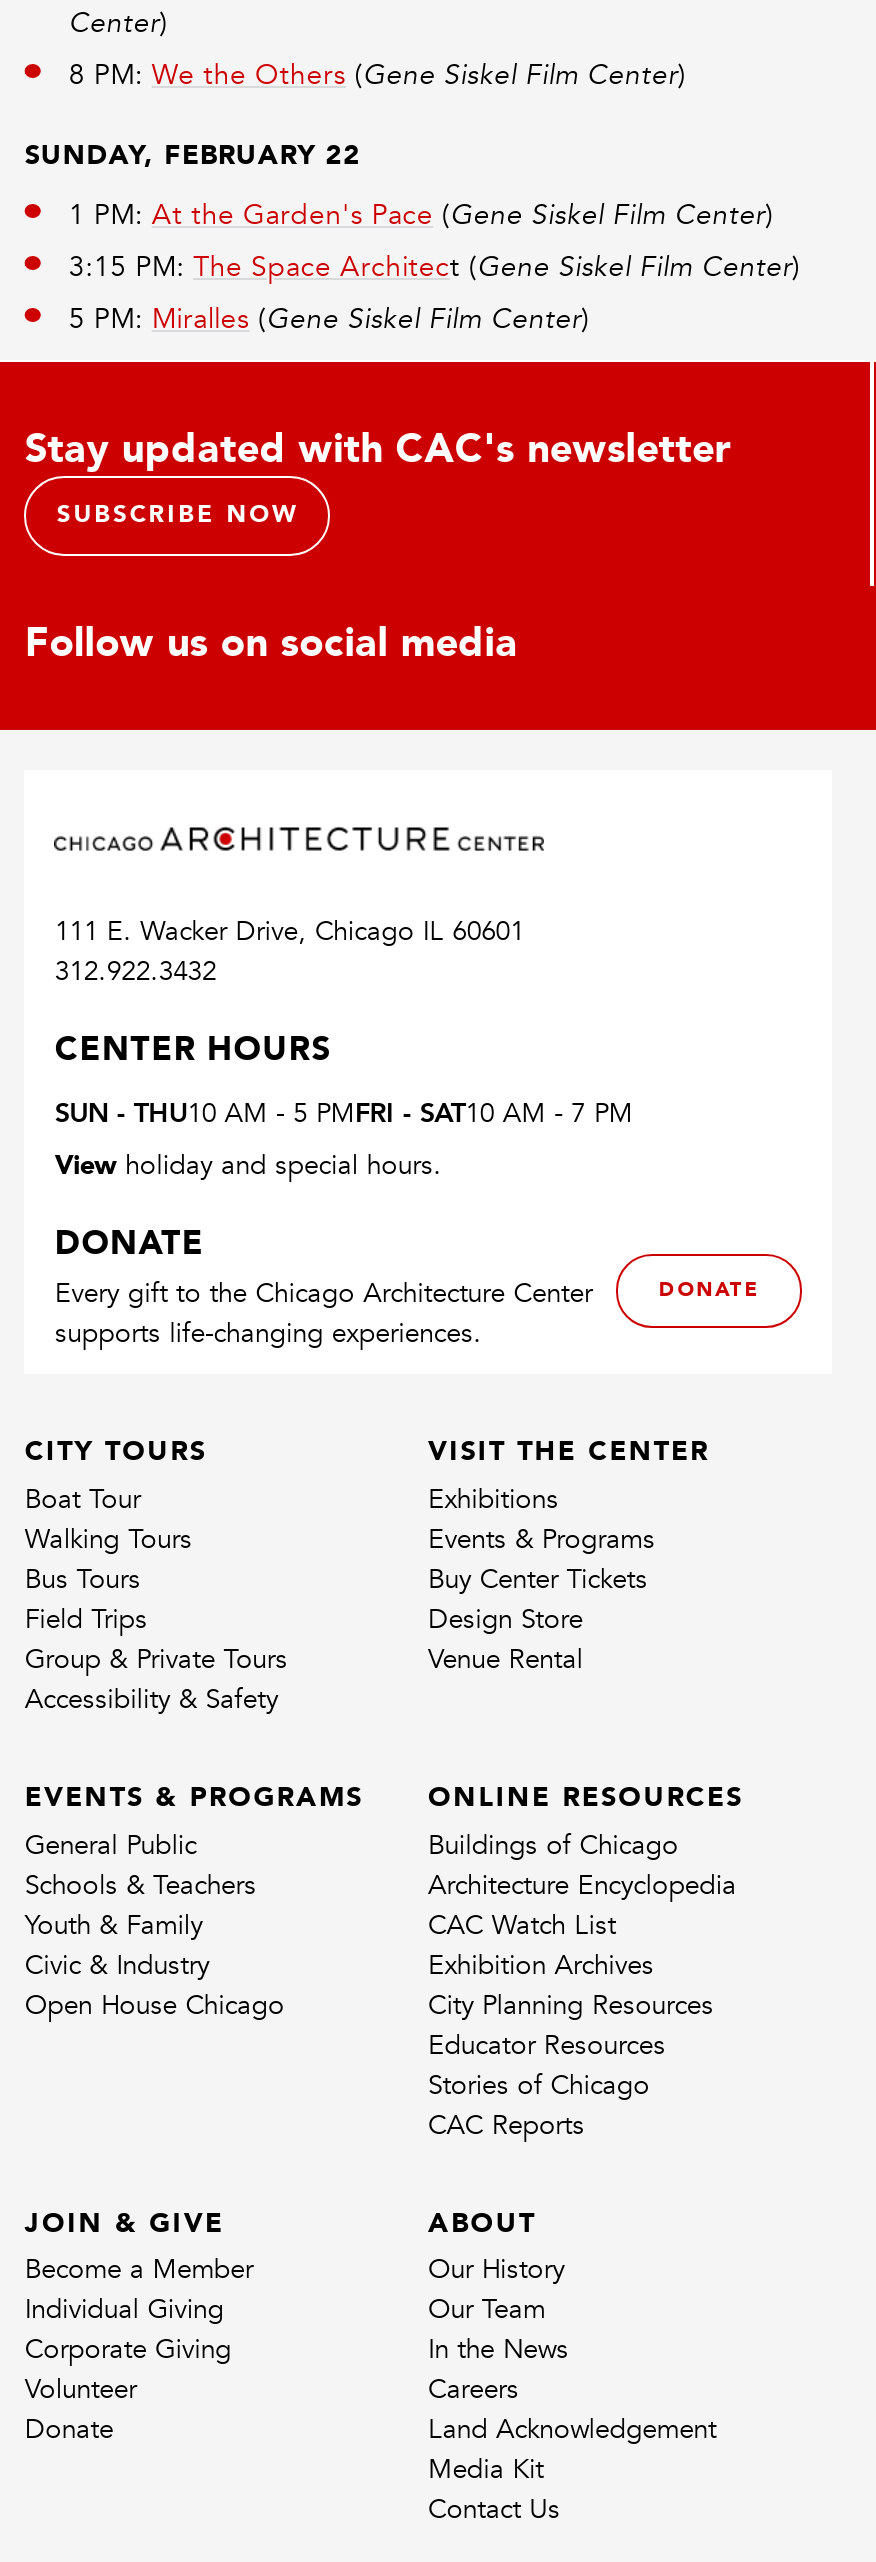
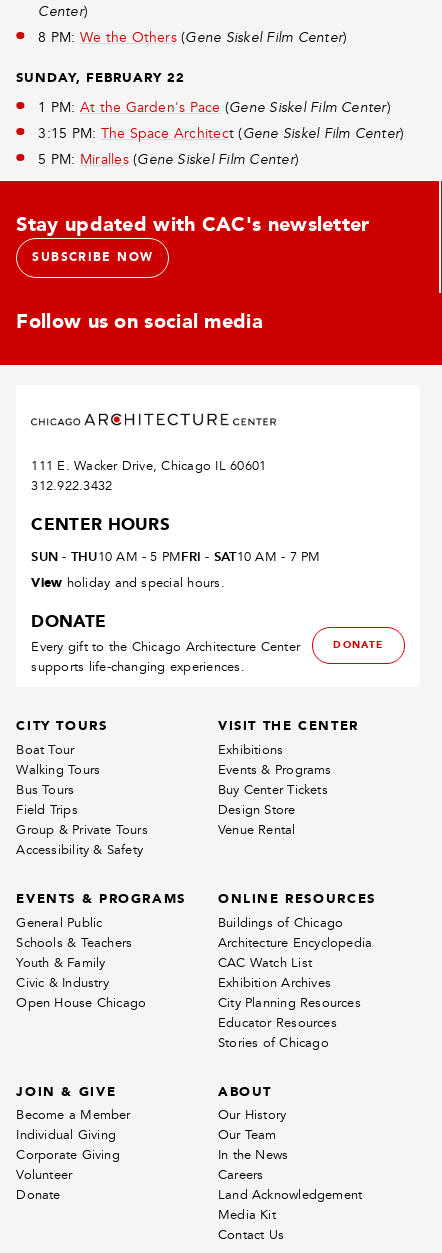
[428,2107,585,2141] CAC Reports -> none

